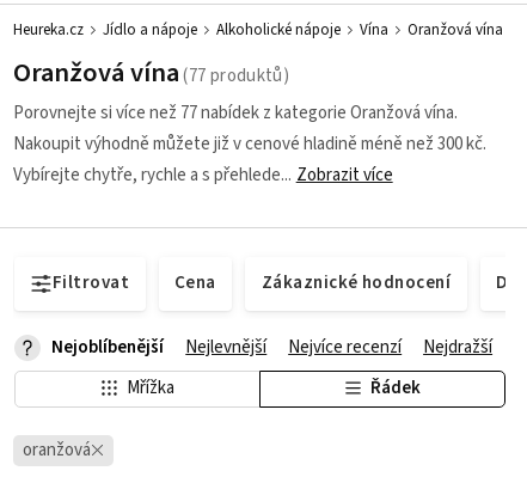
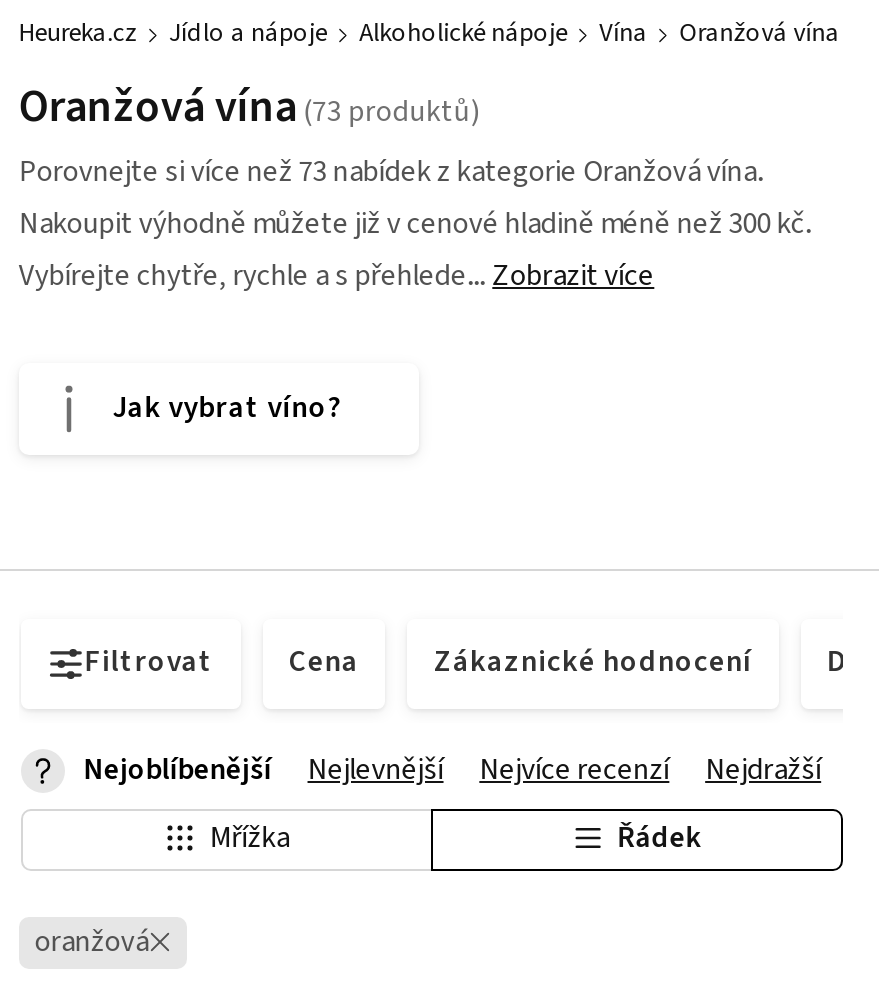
[13,100,458,125] Porovnejte si více než 77 nabídek z kategorie Oranžová vína. -> [19,151,763,193] Porovnejte si více než 73 nabídek z kategorie Oranžová vína.
none -> [113,387,342,429] Jak vybrat víno?

